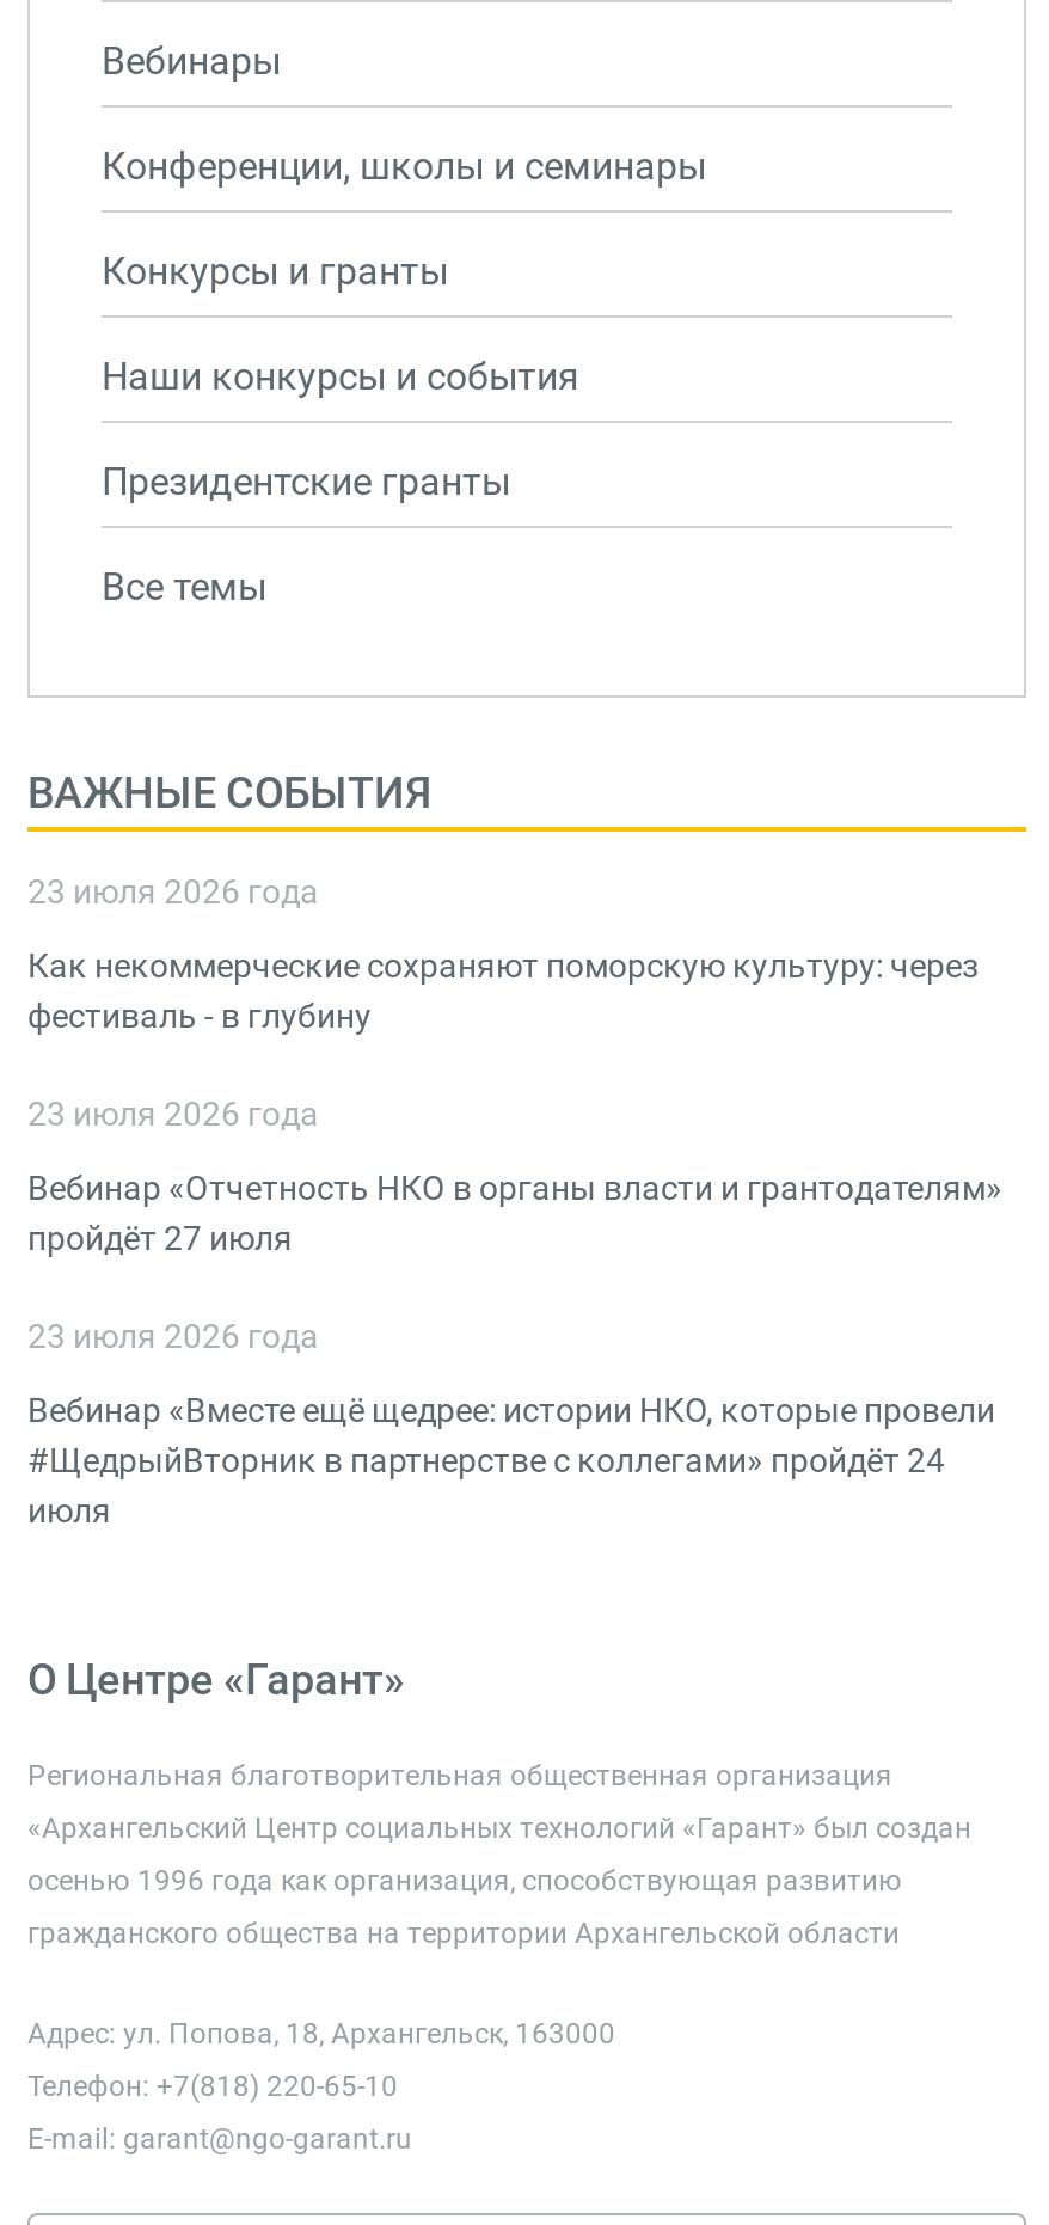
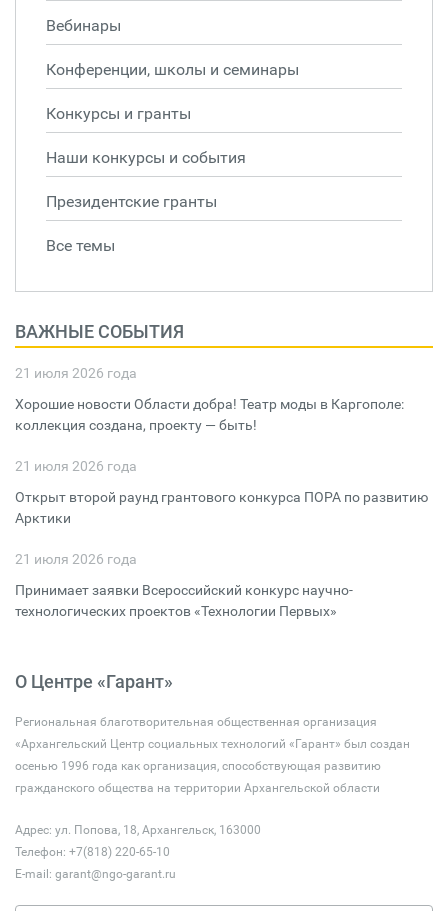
[27,872,319,911] 23 июля 2026 года -> [15,365,137,381] 21 июля 2026 года
[27,946,979,1035] Как некоммерческие сохраняют поморскую культуру: через | фестиваль - в глубину -> [15,396,404,433] Хорошие новости Области добра! Театр моды в Каргополе: | коллекция создана, проекту — быть!
[27,1095,319,1133] 23 июля 2026 года -> [15,458,137,474] 21 июля 2026 года
[27,1169,1002,1257] Вебинар «Отчетность НКО в органы власти и грантодателям» | пройдёт 27 июля -> [15,489,428,526] Открыт второй раунд грантового конкурса ПОРА по развитию | Арктики
[27,1317,319,1355] 23 июля 2026 года -> [15,551,137,567] 21 июля 2026 года
[27,1391,995,1530] Вебинар «Вместе ещё щедрее: истории НКО, которые провели | #ЩедрыйВторник в партнерстве с коллегами» пройдёт 24 | июля -> [15,582,353,619] Принимает заявки Всероссийский конкурс научно- | технологических проектов «Технологии Первых»

